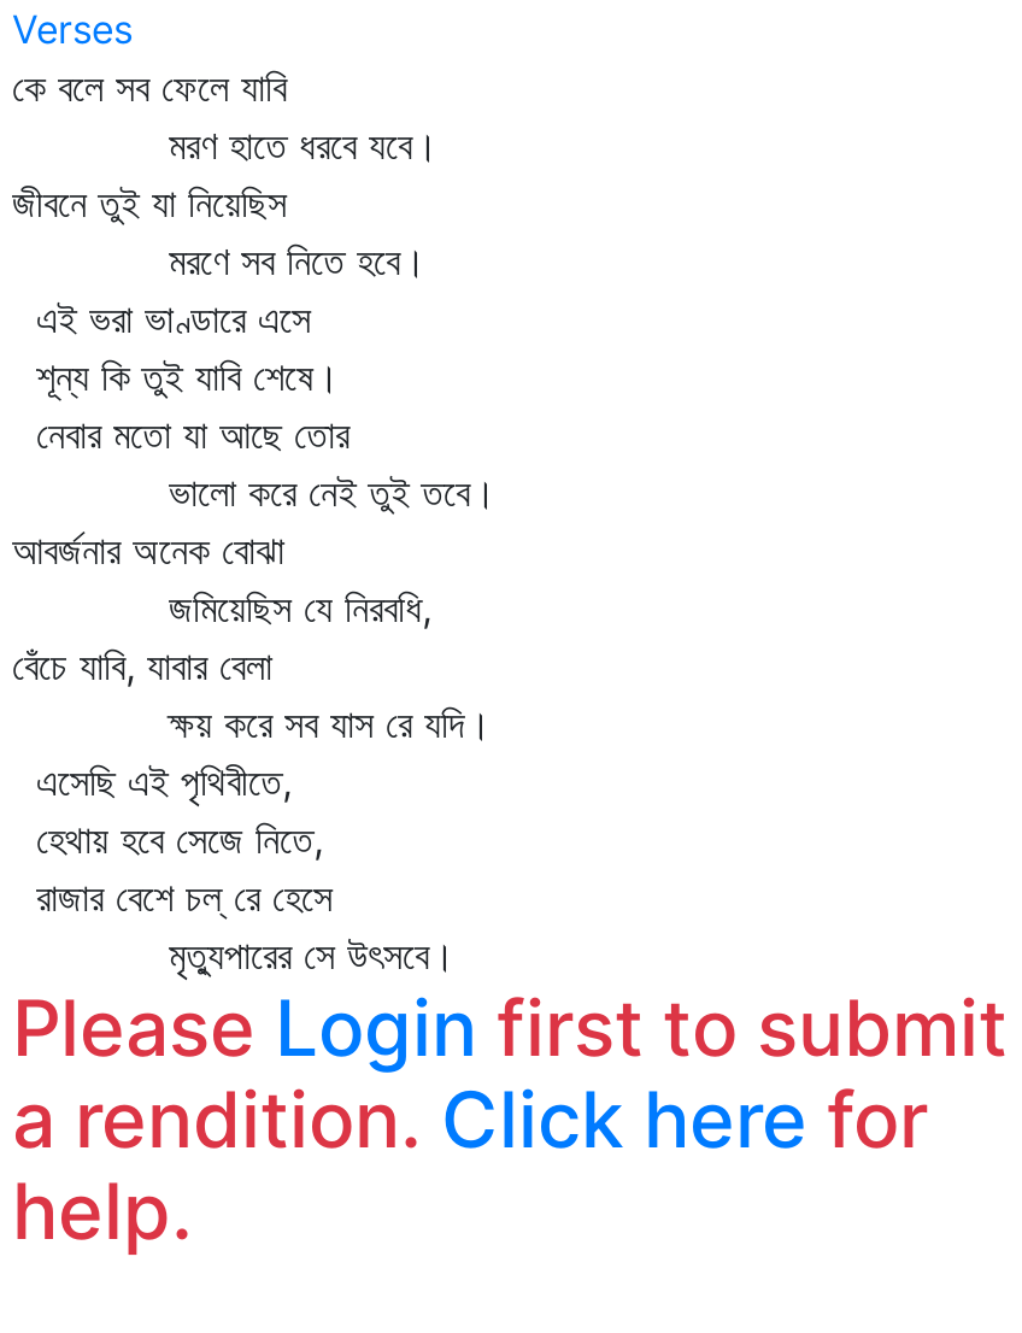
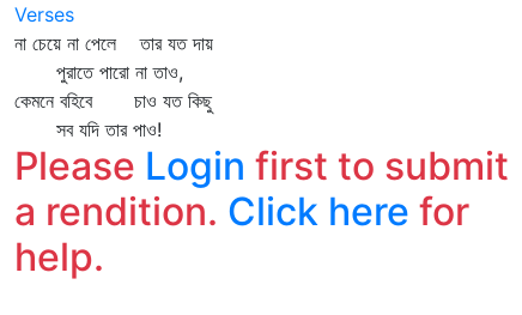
[12,63,497,979] কে বলে সব ফেলে যাবি | মরণ হাতে ধরবে যবে। | জীবনে তুই যা নিয়েছিস | মরণে সব নিতে হবে। | এই ভরা ভাণ্ডারে এসে | শূন্য কি তুই যাবি শেষে। | নেবার মতো যা আছে তোর | ভালো করে নেই তুই তবে। | আবর্জনার অনেক বোঝা | জমিয়েছিস যে নিরবধি, | বেঁচে যাবি, যাবার বেলা | ক্ষয় করে সব যাস রে যদি। | এসেছি এই পৃথিবীতে, | হেথায় হবে সেজে নিতে, | রাজার বেশে চল্‌ রে হেসে | মৃত্যুপারের সে উৎসবে। -> [14,31,213,141] না চেয়ে না পেলে তার যত দায় | পুরাতে পারো না তাও, | কেমনে বহিবে চাও যত কিছু | সব যদি তার পাও!

